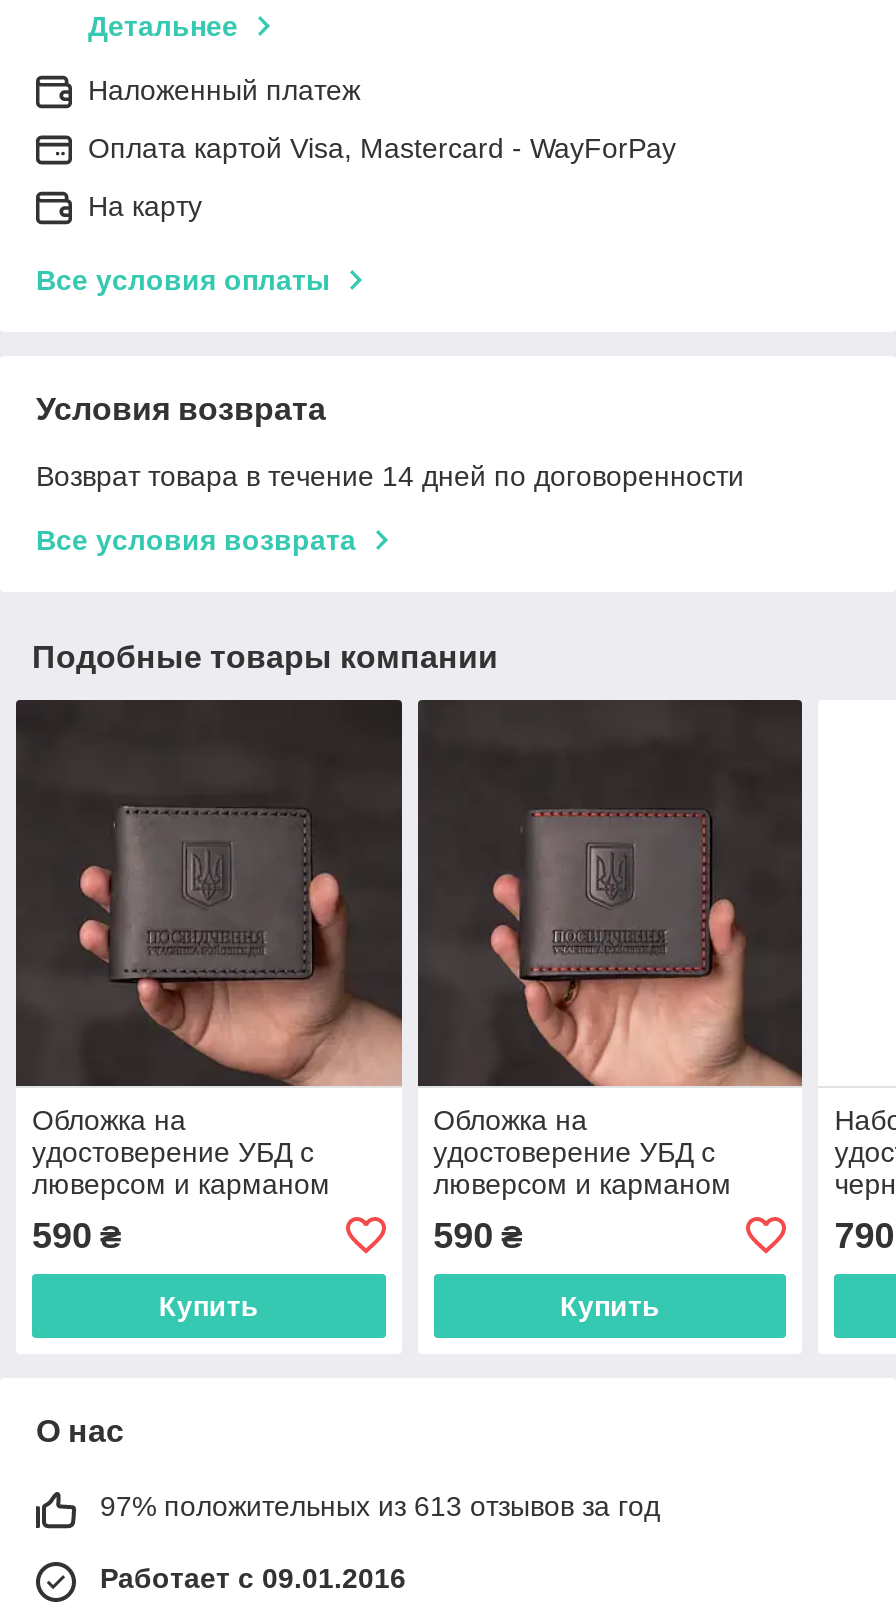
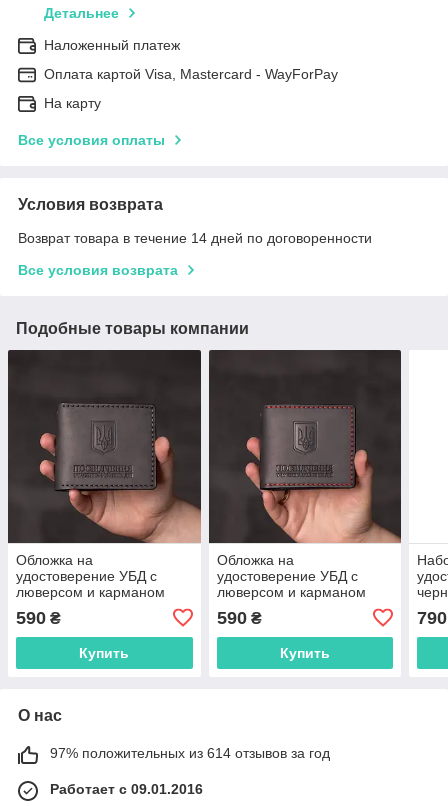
[100,1490,660,1522] 97% положительных из 613 отзывов за год -> [50,745,330,761] 97% положительных из 614 отзывов за год

